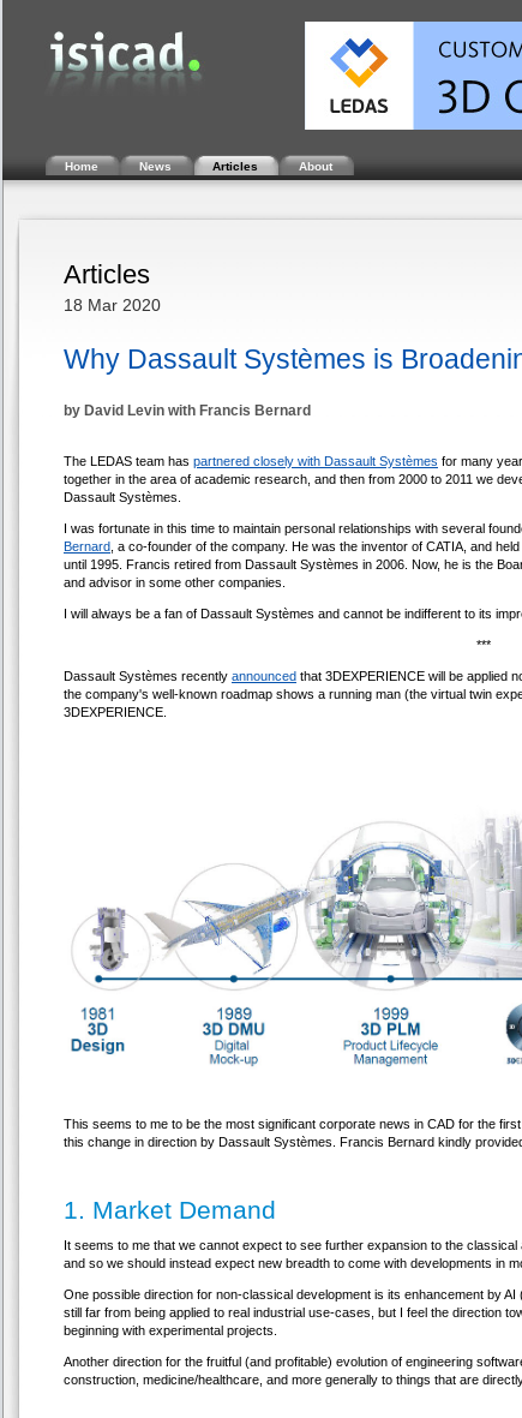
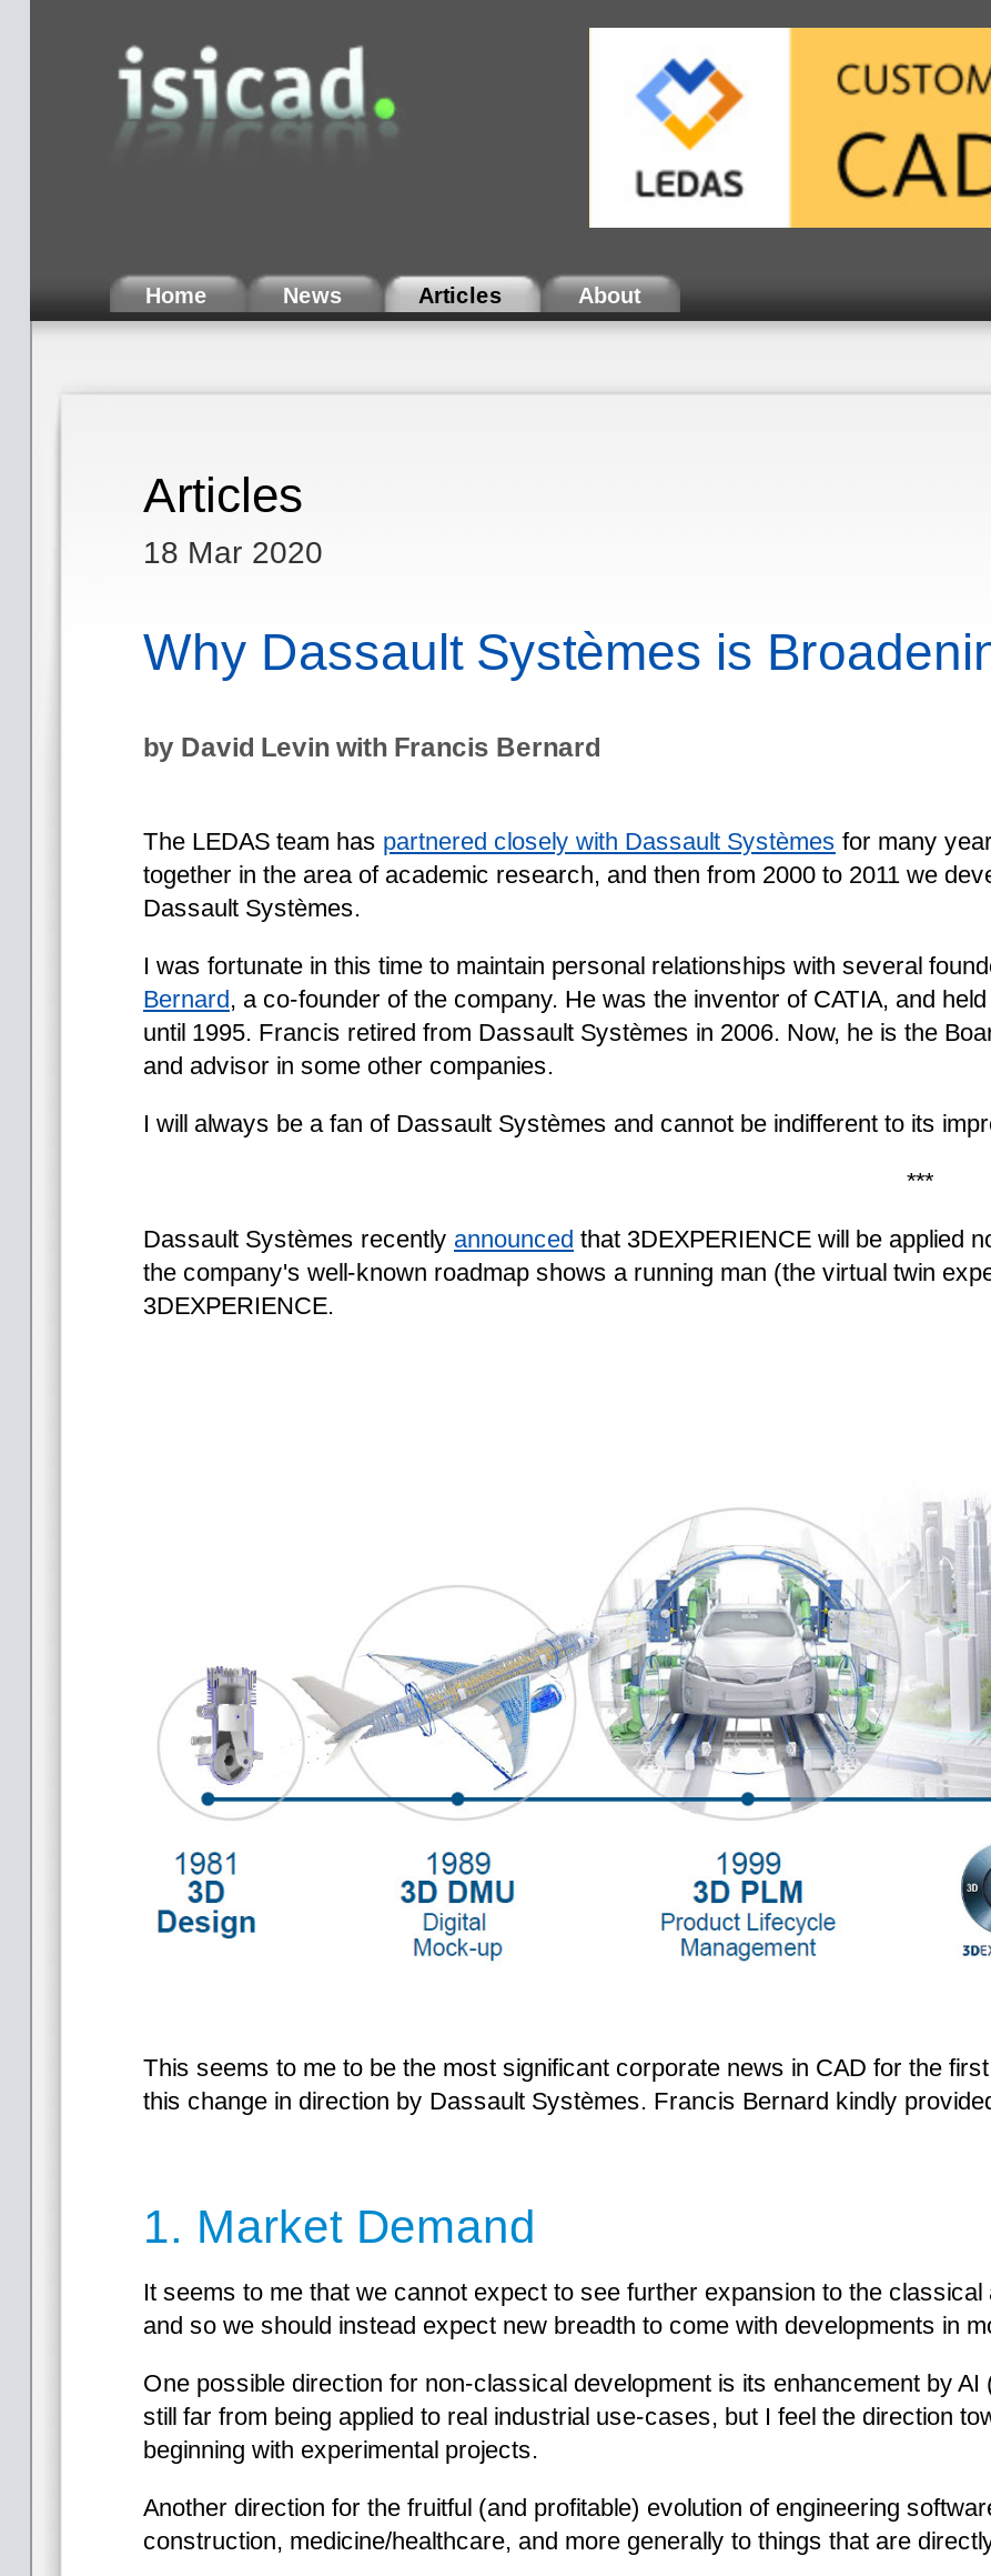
[413,20,518,131] [image] -> [787,26,984,230] [image]

